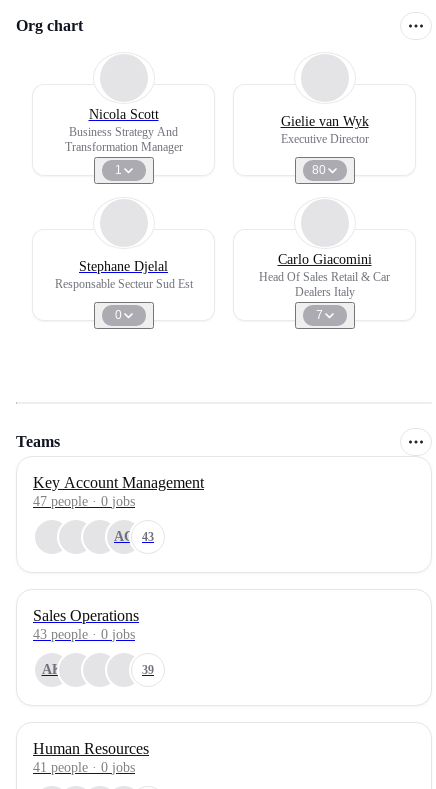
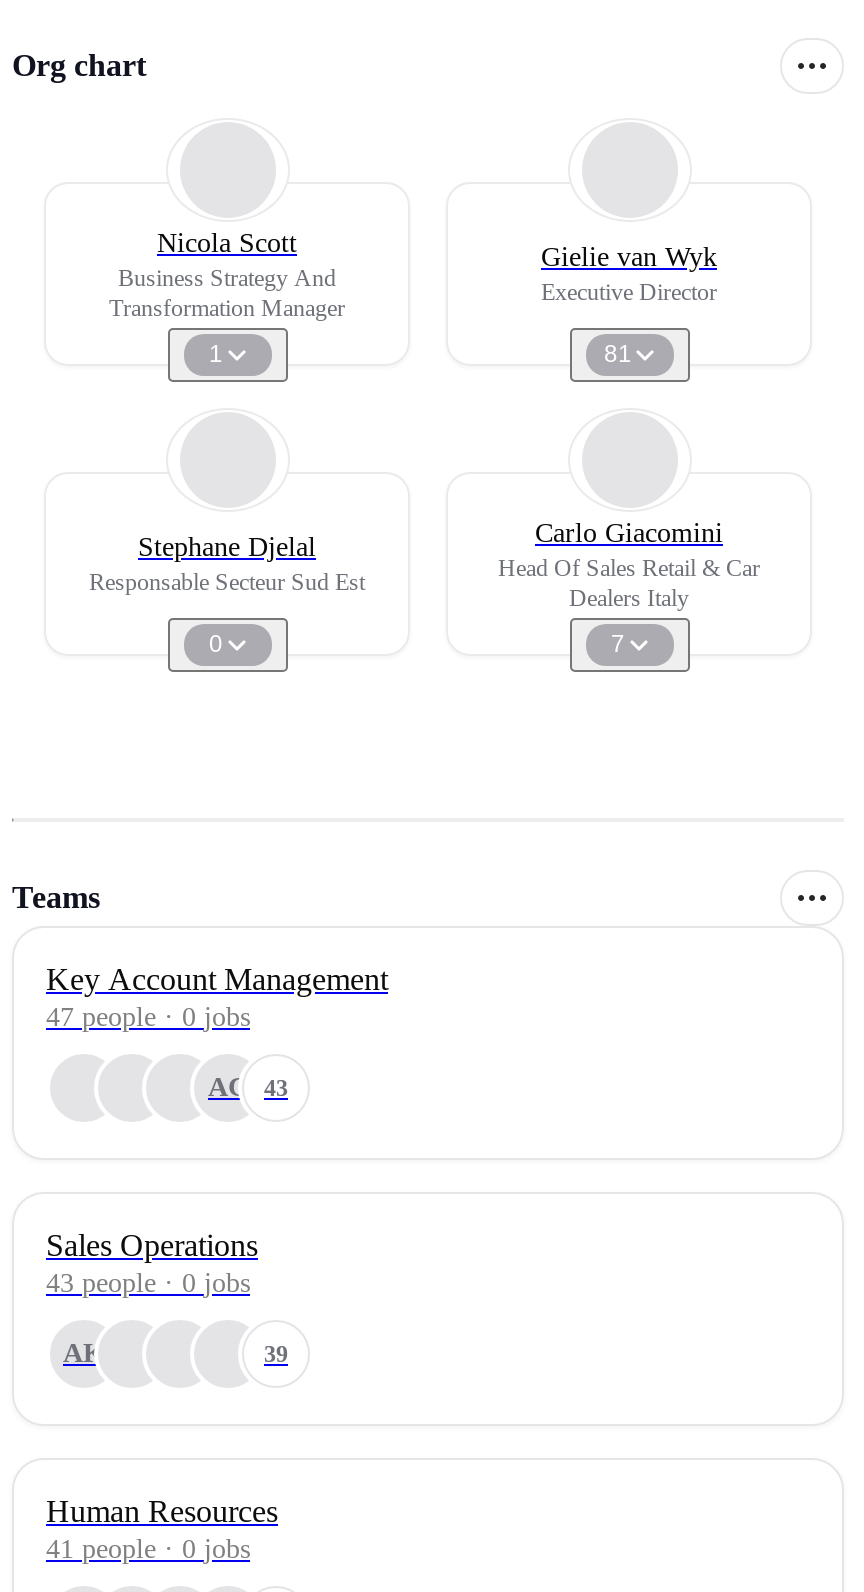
[312,163,326,177] 80 -> [604,340,632,368] 81

